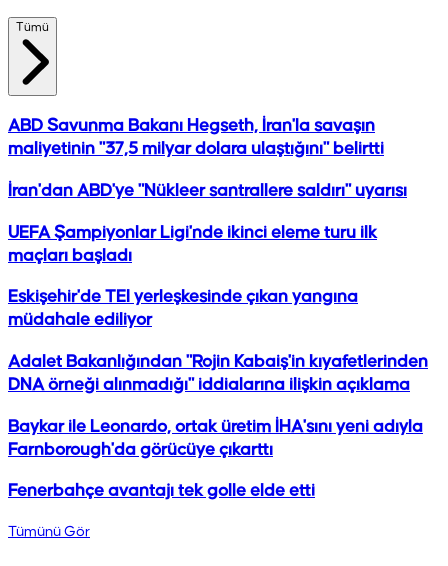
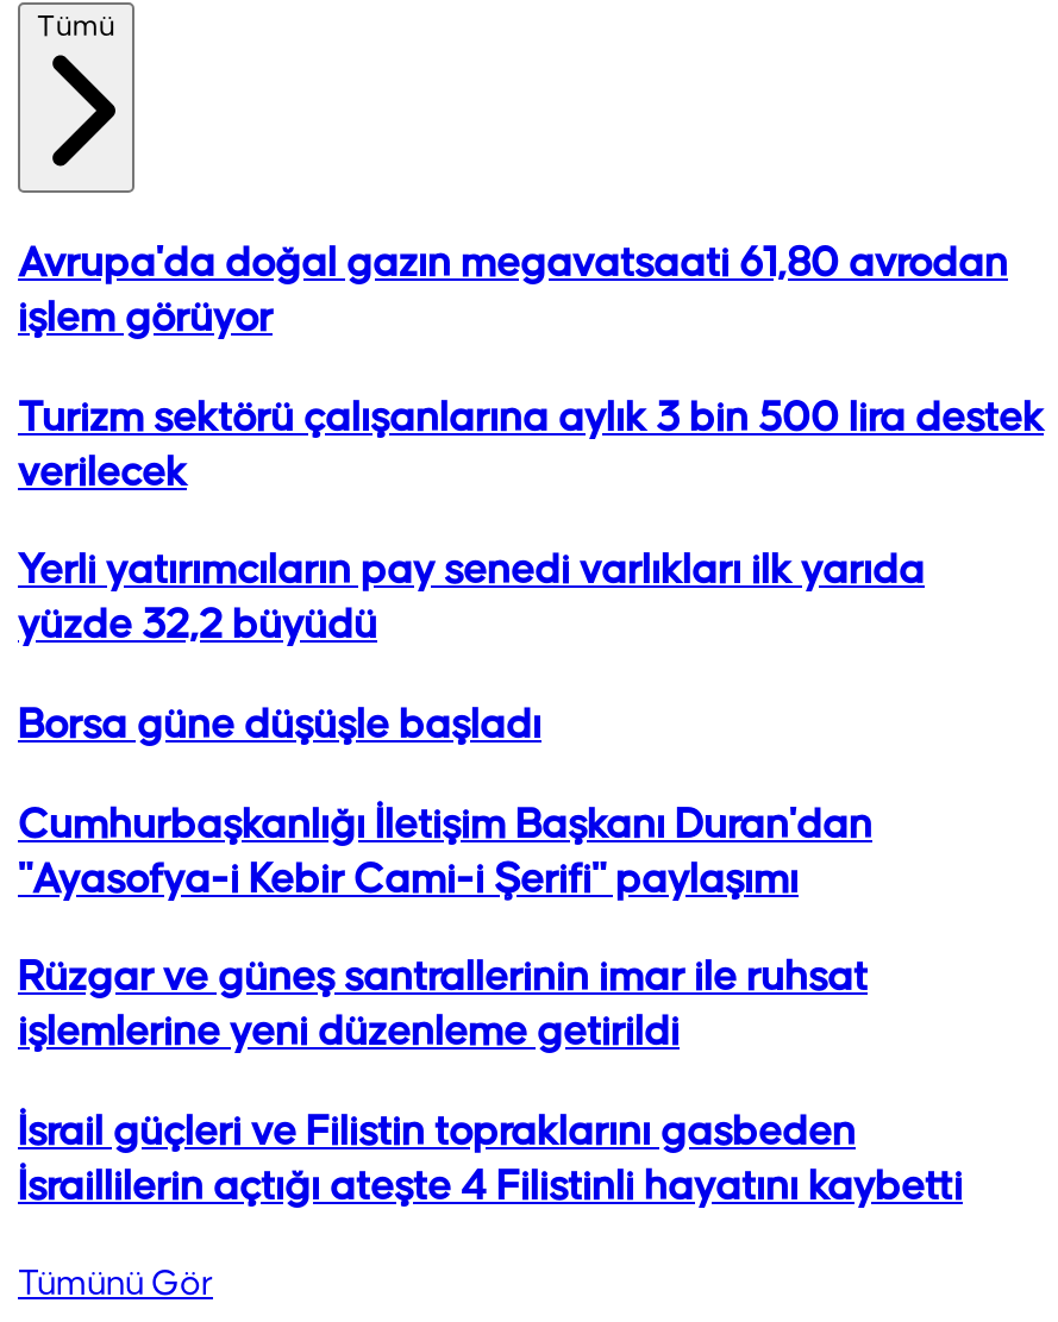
[8,117,384,158] ABD Savunma Bakanı Hegseth, İran'la savaşın | maliyetinin "37,5 milyar dolara ulaştığını" belirtti -> [18,242,1008,339] Avrupa'da doğal gazın megavatsaati 61,80 avrodan | işlem görüyor
[8,182,407,200] İran'dan ABD'ye "Nükleer santrallere saldırı" uyarısı -> [18,396,1044,493] Turizm sektörü çalışanlarına aylık 3 bin 500 lira destek | verilecek
[8,223,377,264] UEFA Şampiyonlar Ligi'nde ikinci eleme turu ilk | maçları başladı -> [18,550,925,647] Yerli yatırımcıların pay senedi varlıkları ilk yarıda | yüzde 32,2 büyüdü
[8,288,358,329] Eskişehir'de TEI yerleşkesinde çıkan yangına | müdahale ediliyor -> [18,704,541,747] Borsa güne düşüşle başladı
[8,353,428,394] Adalet Bakanlığından "Rojin Kabaiş'in kıyafetlerinden | DNA örneği alınmadığı" iddialarına ilişkin açıklama -> [18,803,872,901] Cumhurbaşkanlığı İletişim Başkanı Duran'dan | "Ayasofya-i Kebir Cami-i Şerifi" paylaşımı
[8,418,423,459] Baykar ile Leonardo, ortak üretim İHA'sını yeni adıyla | Farnborough'da görücüye çıkarttı -> [18,957,868,1055] Rüzgar ve güneş santrallerinin imar ile ruhsat | işlemlerine yeni düzenleme getirildi
[8,482,315,500] Fenerbahçe avantajı tek golle elde etti -> [18,1111,963,1209] İsrail güçleri ve Filistin topraklarını gasbeden | İsraillilerin açtığı ateşte 4 Filistinli hayatını kaybetti

